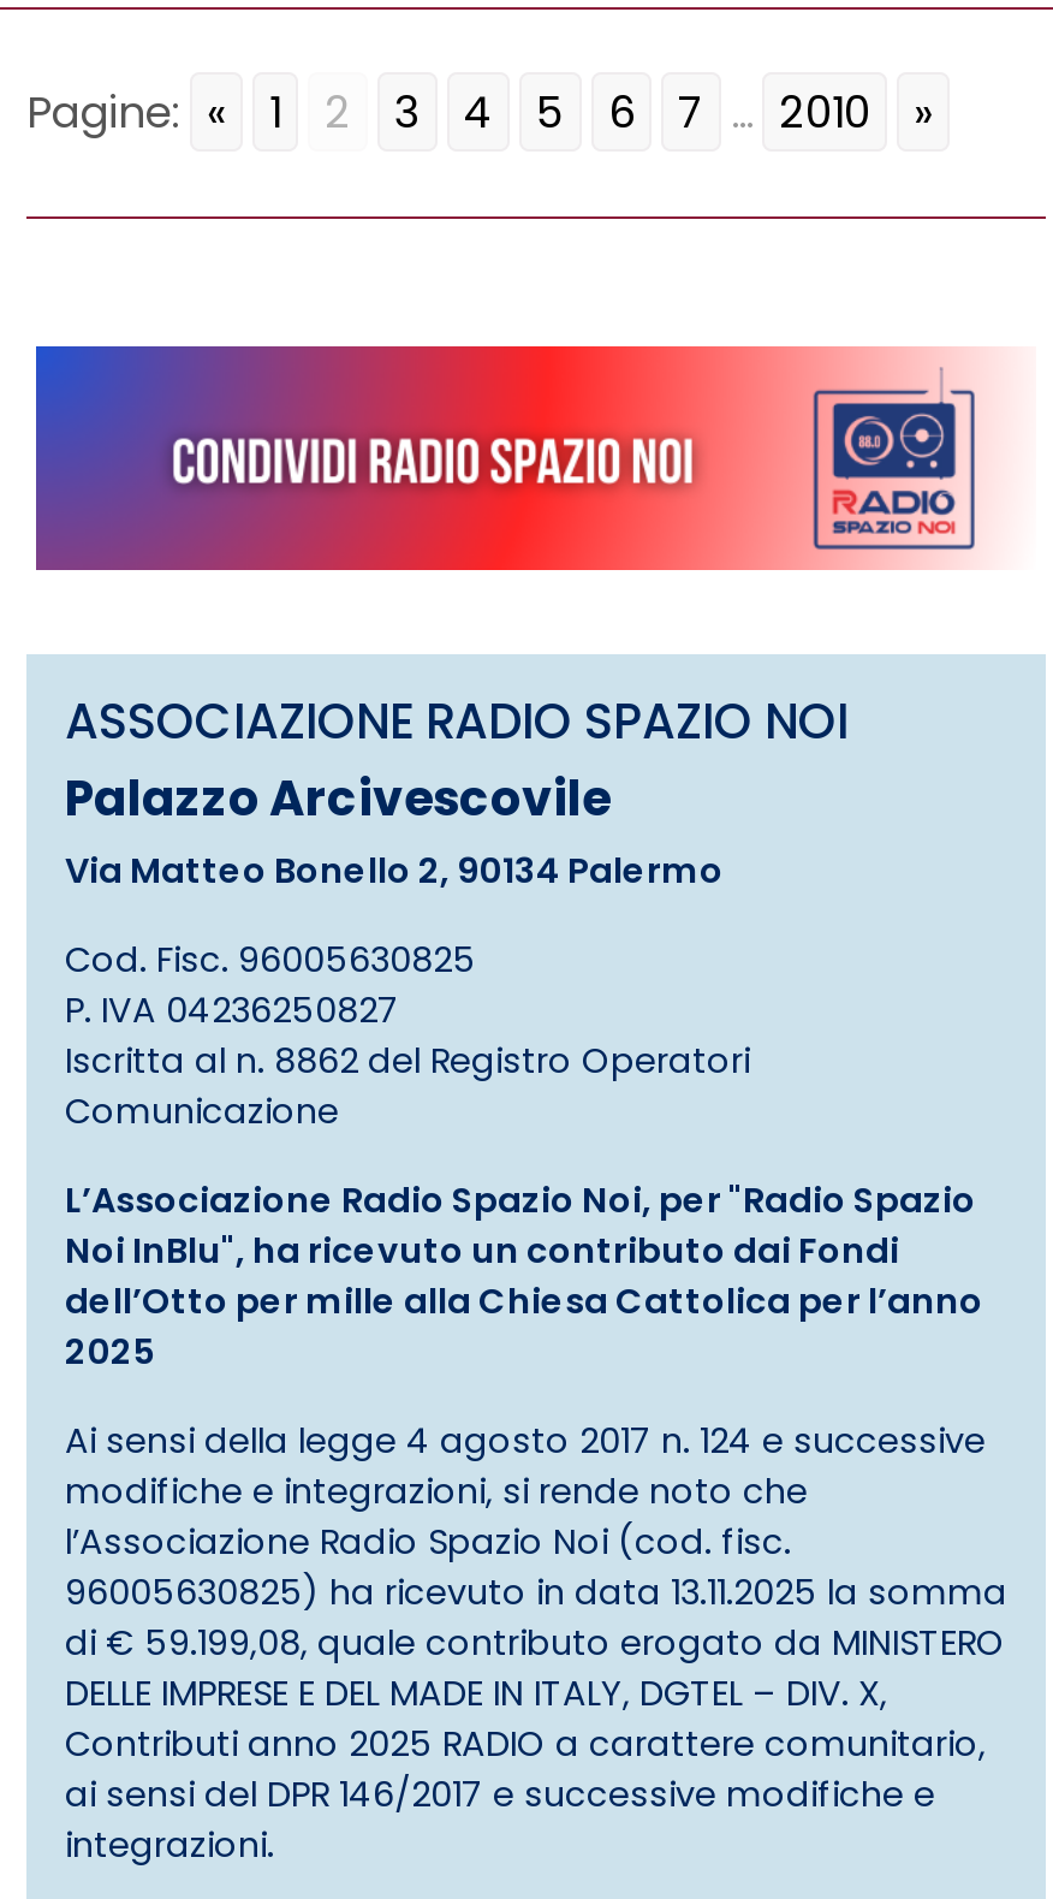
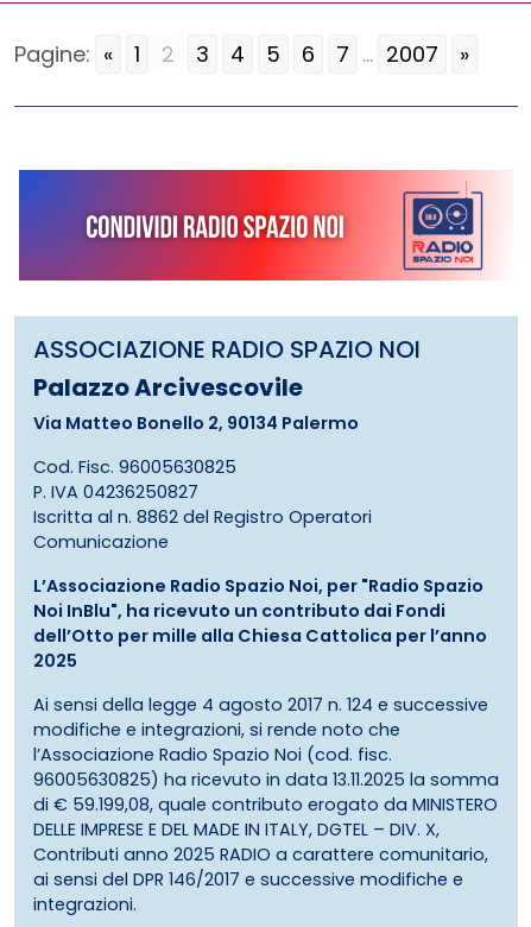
[678,83,870,143] 7 ... 2010 -> [336,39,438,69] 7 ... 2007

